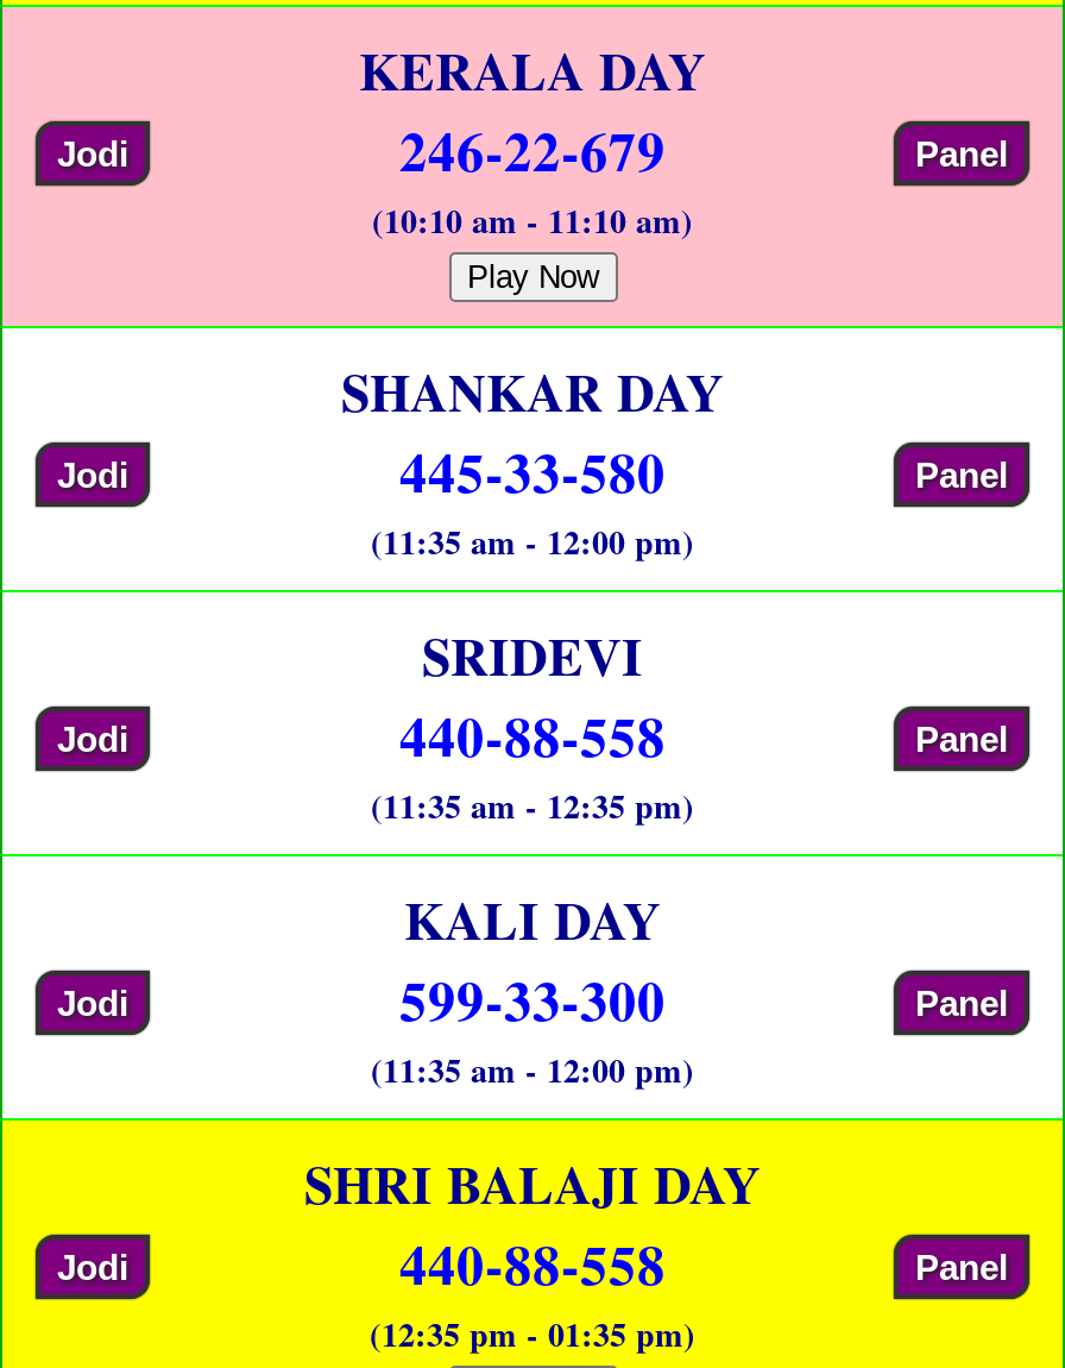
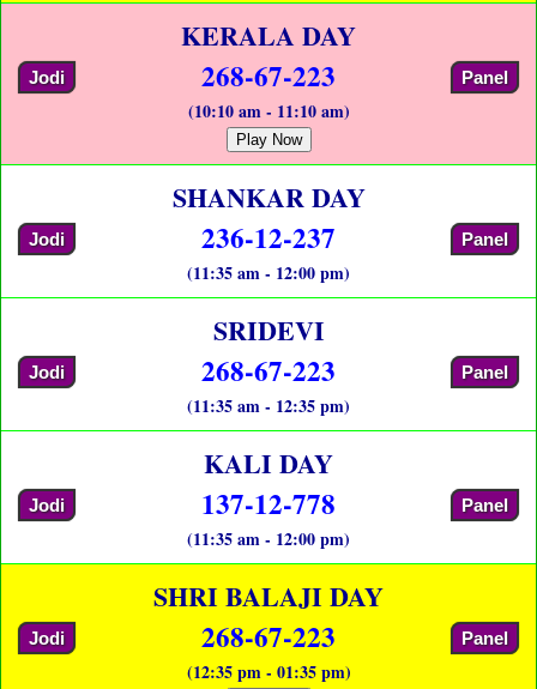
[399,109,666,190] 246-22-679 -> [201,55,336,96] 268-67-223
[399,430,666,511] 445-33-580 -> [201,217,336,257] 236-12-237
[399,694,666,775] 440-88-558 -> [201,350,336,390] 268-67-223
[399,958,666,1039] 599-33-300 -> [201,483,336,523] 137-12-778
[399,1222,666,1303] 440-88-558 -> [201,616,336,656] 268-67-223

